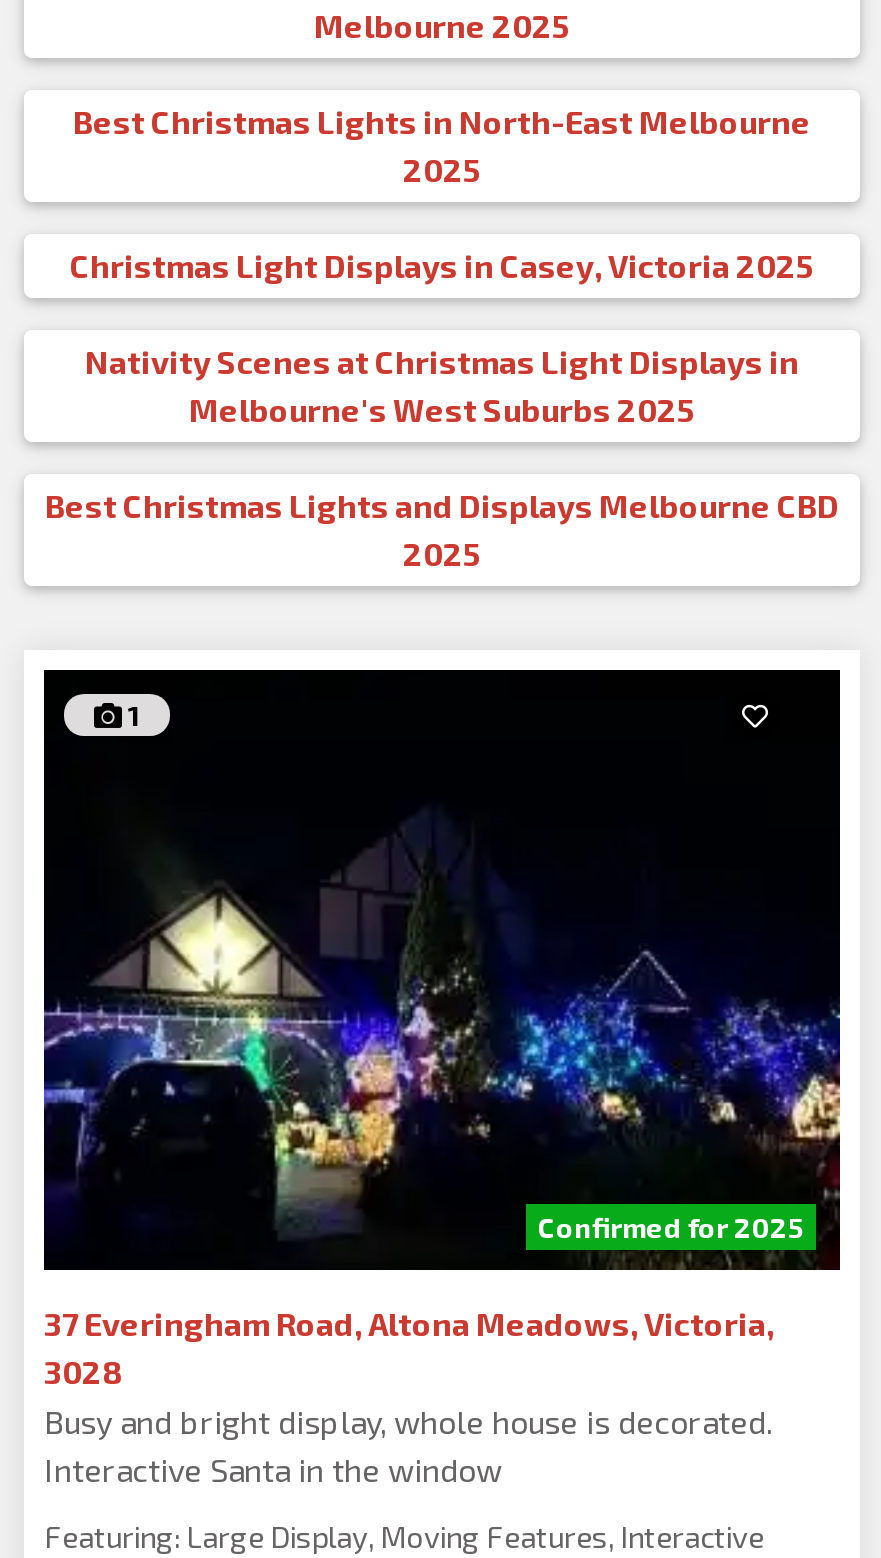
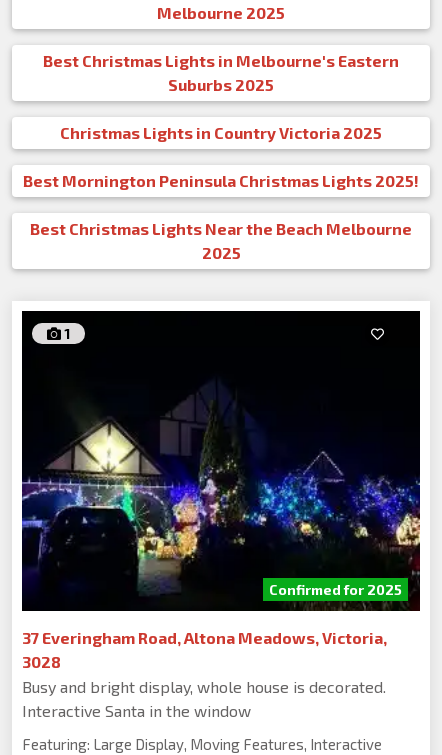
[73,102,811,188] Best Christmas Lights in North-East Melbourne | 2025 -> [43,51,399,94] Best Christmas Lights in Melbourne's Eastern | Suburbs 2025
[70,246,814,284] Christmas Light Displays in Casey, Victoria 2025 -> [60,123,382,142] Christmas Lights in Country Victoria 2025
[85,342,799,428] Nativity Scenes at Christmas Light Displays in | Melbourne's West Suburbs 2025 -> [23,171,419,190] Best Mornington Peninsula Christmas Lights 2025!
[45,486,839,524] Best Christmas Lights and Displays Melbourne CBD -> [30,219,412,238] Best Christmas Lights Near the Beach Melbourne

